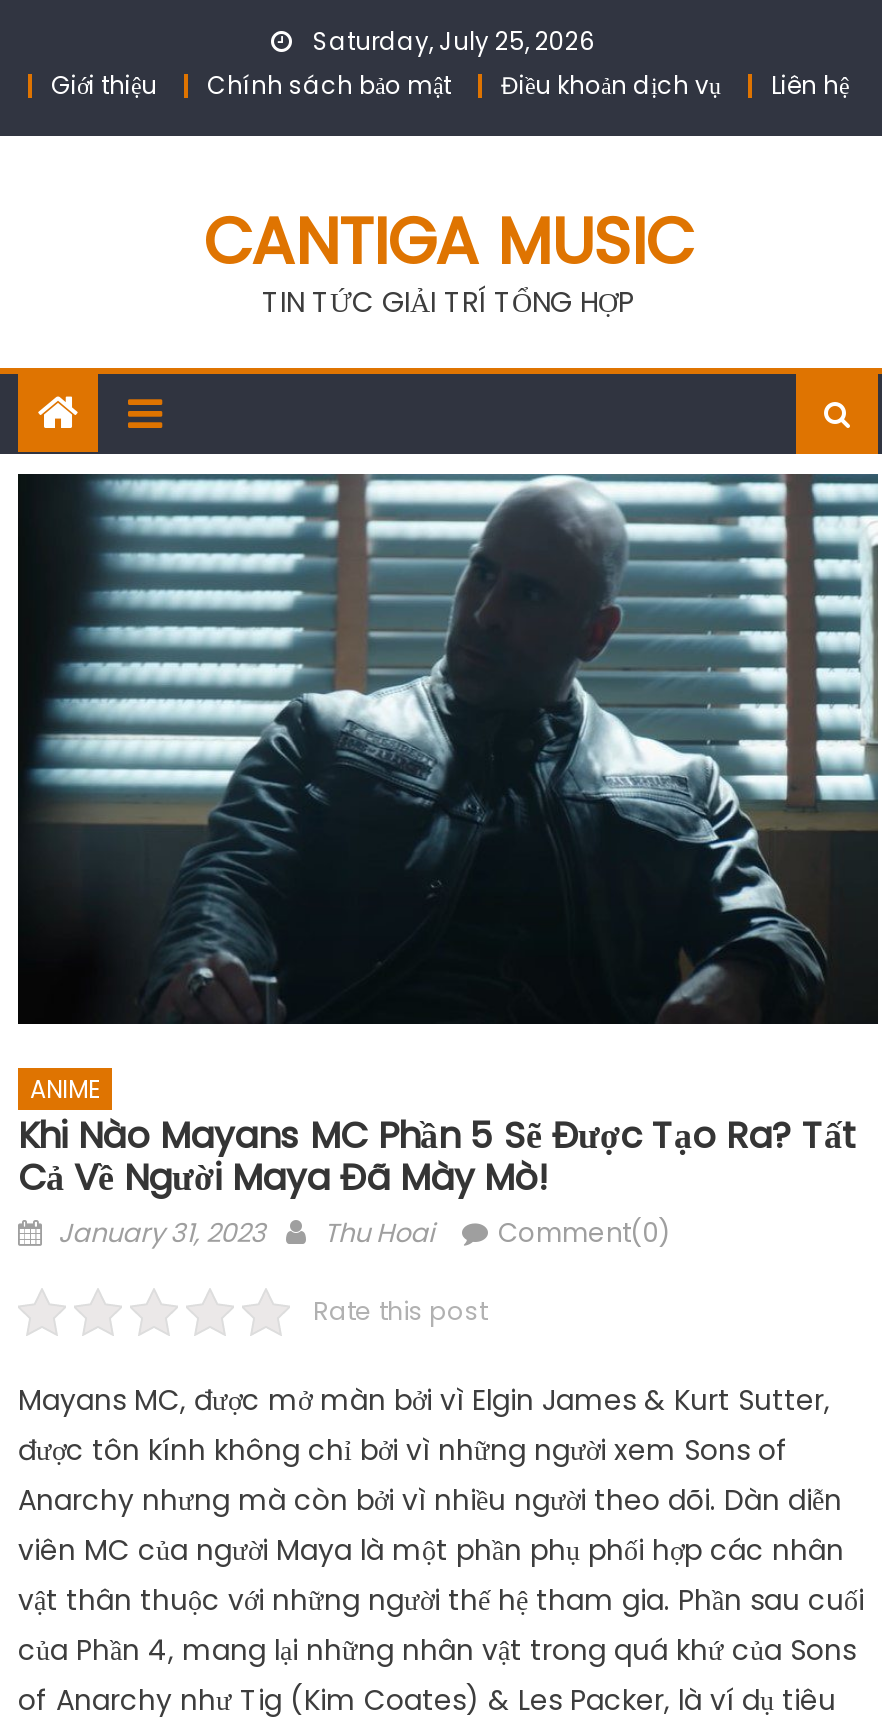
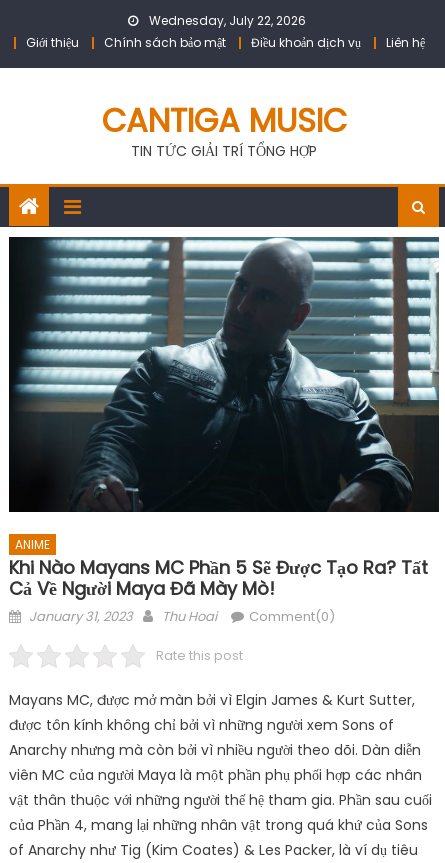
[307,24,595,58] Saturday, July 25, 2026 -> [145,12,305,29] Wednesday, July 22, 2026

